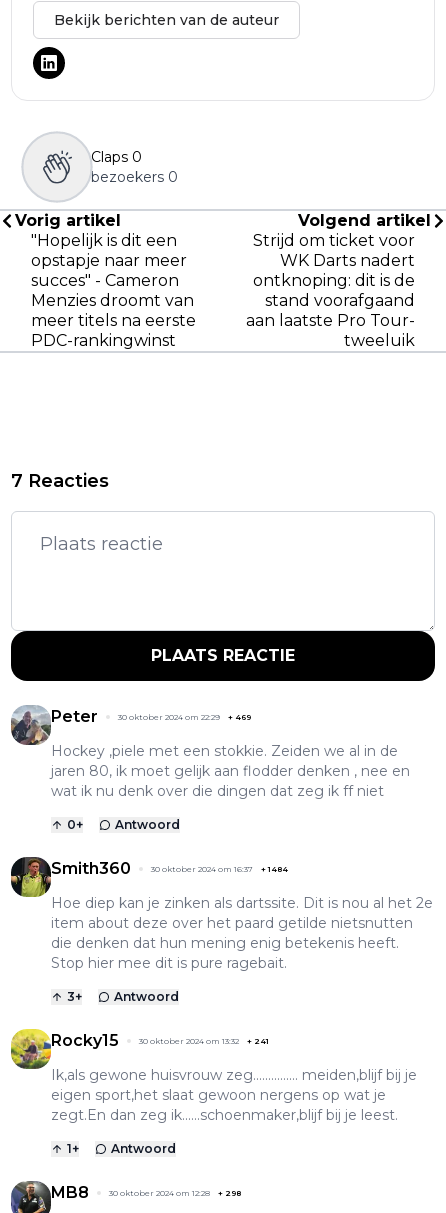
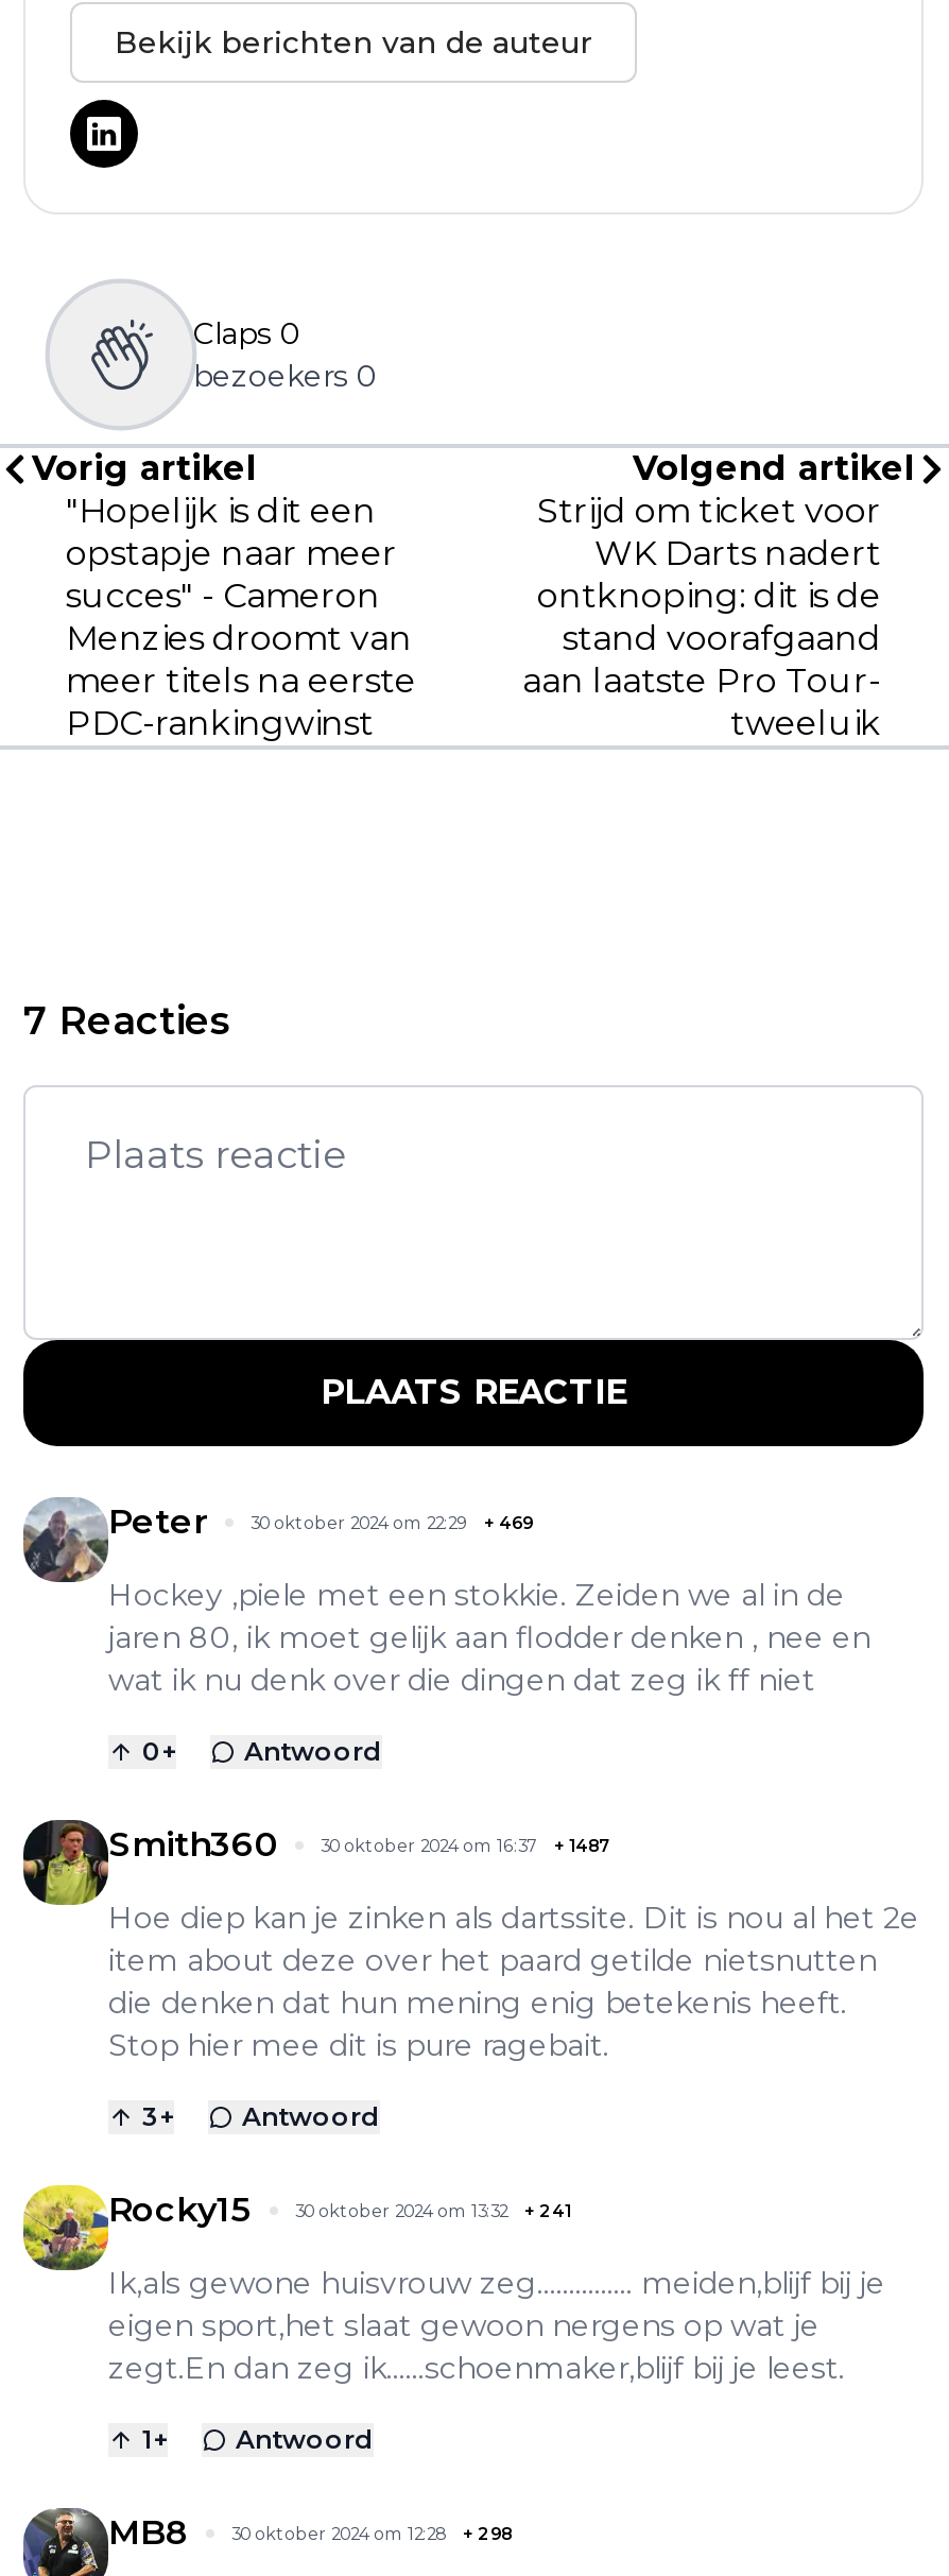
[51,859,288,878] Smith360 30 oktober 2024 om 16:37 + 1484 -> [108,1823,611,1864] Smith360 30 oktober 2024 om 16:37 + 1487

